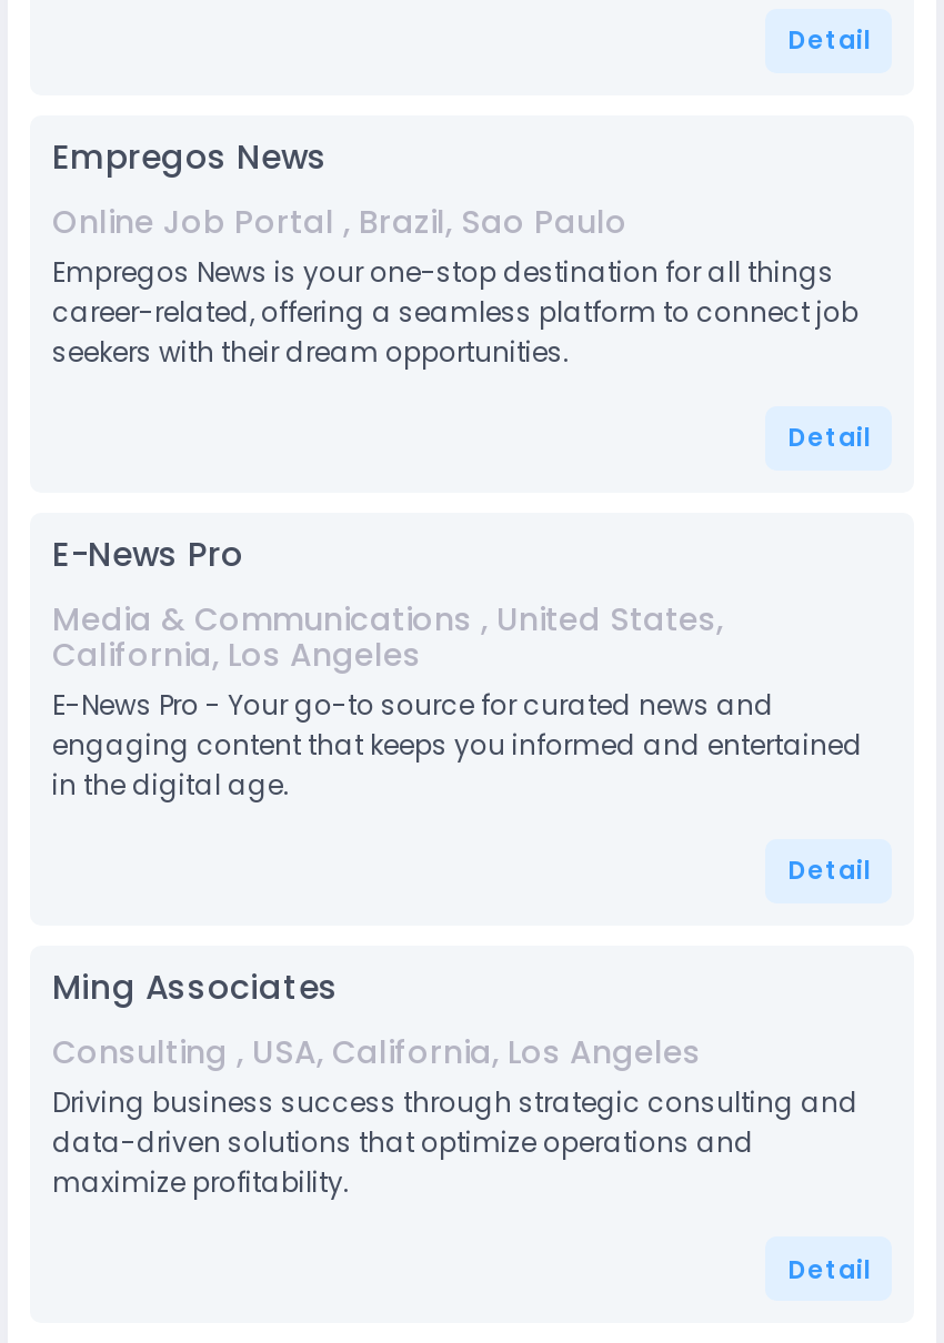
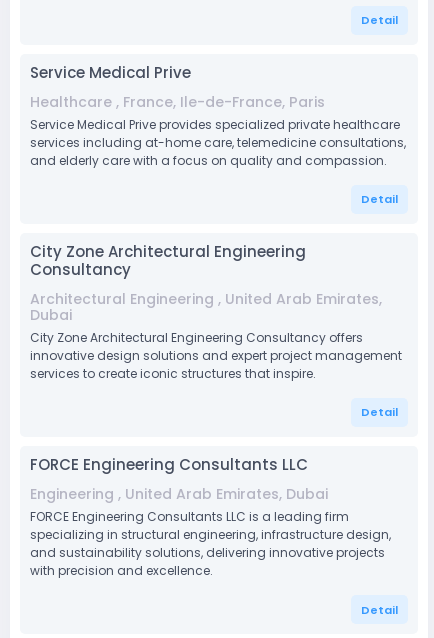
[52,133,858,370] Empregos News | Online Job Portal , Brazil, Sao Paulo | Empregos News is your one-stop destination for all things | career-related, offering a seamless platform to connect job | seekers with their dream opportunities. -> [30,62,406,169] Service Medical Prive | Healthcare , France, Ile-de-France, Paris | Service Medical Prive provides specialized private healthcare | services including at-home care, telemedicine consultations, | and elderly care with a focus on quality and compassion.
[52,530,863,803] E-News Pro | Media & Communications , United States, | California, Los Angeles | E-News Pro - Your go-to source for curated news and | engaging content that keeps you informed and entertained | in the digital age. -> [30,241,402,382] City Zone Architectural Engineering | Consultancy | Architectural Engineering , United Arab Emirates, | Dubai | City Zone Architectural Engineering Consultancy offers | innovative design solutions and expert project management | services to create iconic structures that inspire.
[52,964,858,1201] Ming Associates | Consulting , USA, California, Los Angeles | Driving business success through strategic consulting and | data-driven solutions that optimize operations and | maximize profitability. -> [30,454,391,579] FORCE Engineering Consultants LLC | Engineering , United Arab Emirates, Dubai | FORCE Engineering Consultants LLC is a leading firm | specializing in structural engineering, infrastructure design, | and sustainability solutions, delivering innovative projects | with precision and excellence.

